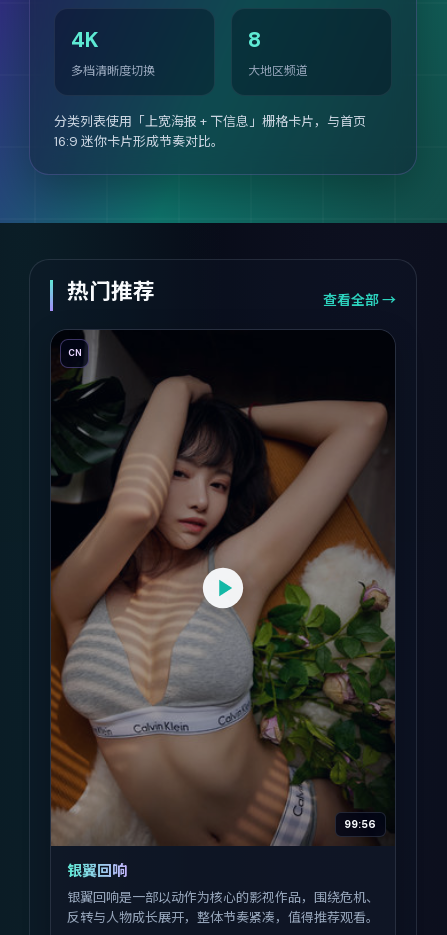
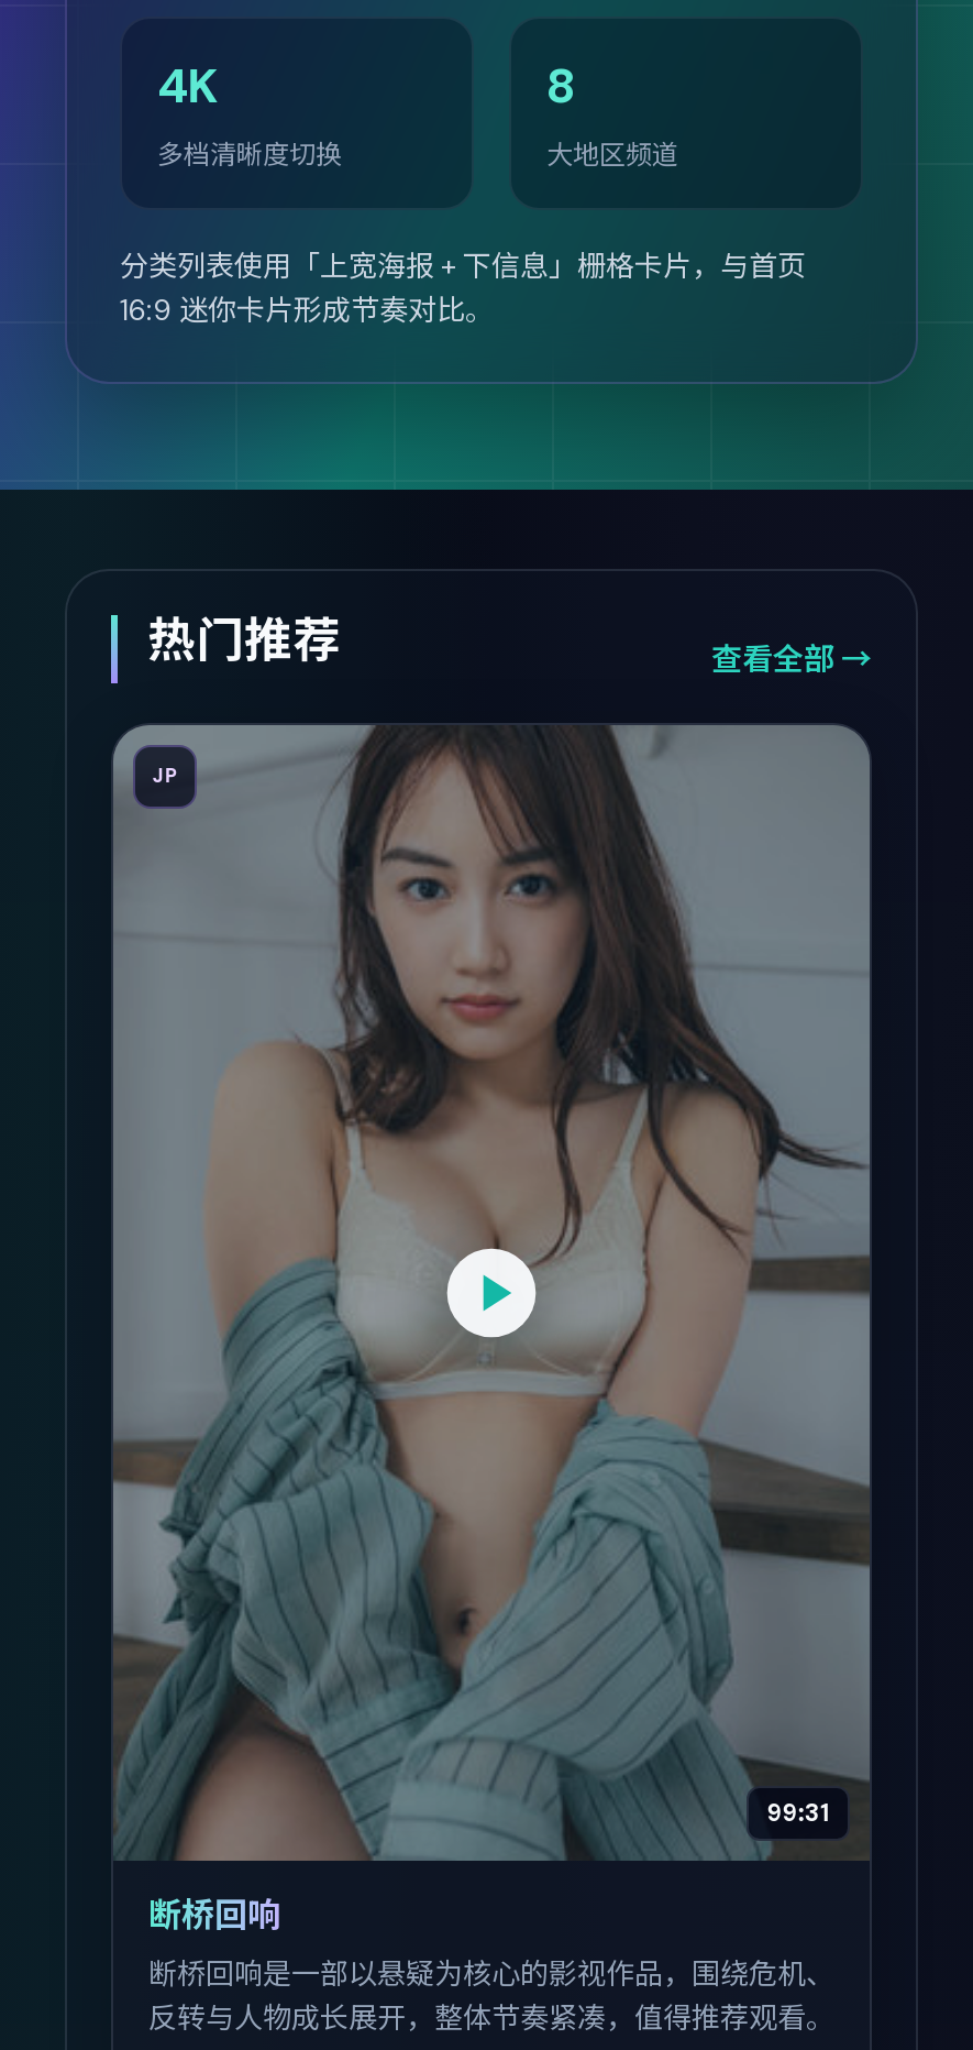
[50,330,395,846] [image] | CN -> [111,723,872,1863] [image] | JP
[344,817,376,831] 99:56 -> [767,1797,829,1828] 99:31
[67,861,379,906] 银翼回响 | 银翼回响是一部以动作为核心的影视作品，围绕危机、 -> [148,1894,834,1993] 断桥回响 | 断桥回响是一部以悬疑为核心的影视作品，围绕危机、

